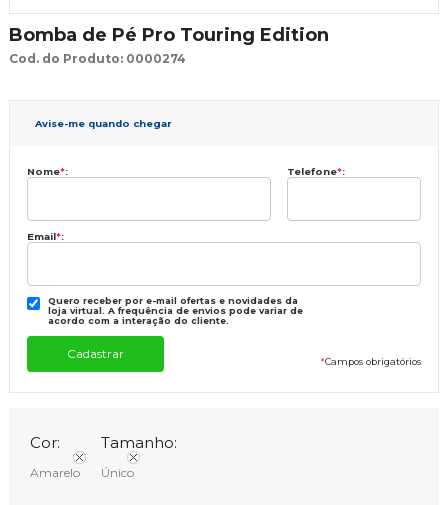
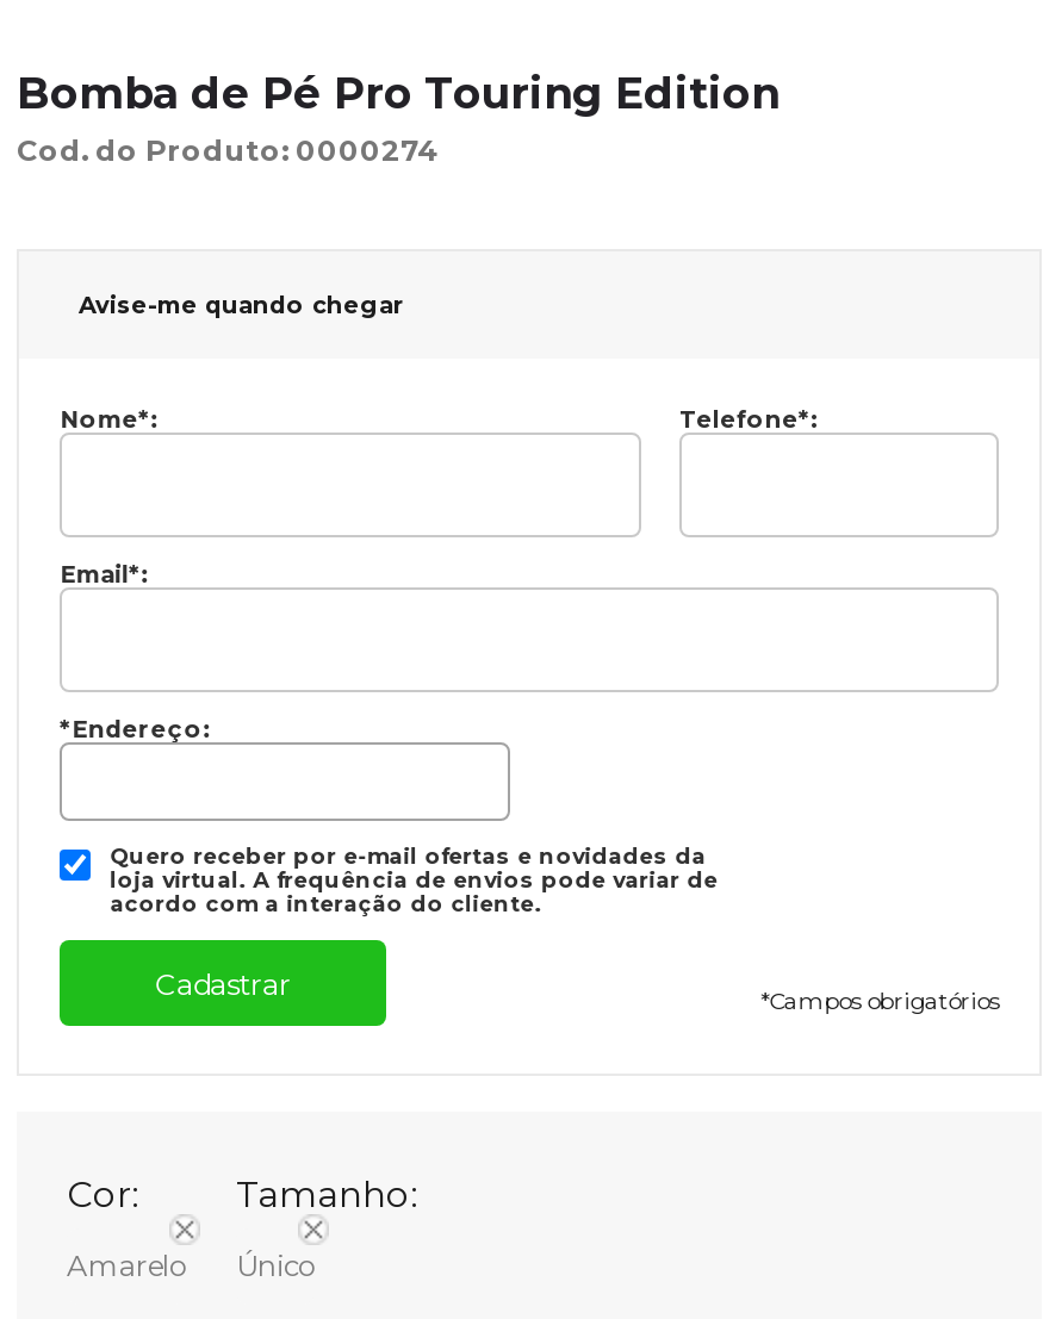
none -> [60,717,210,743] *Endereço:

